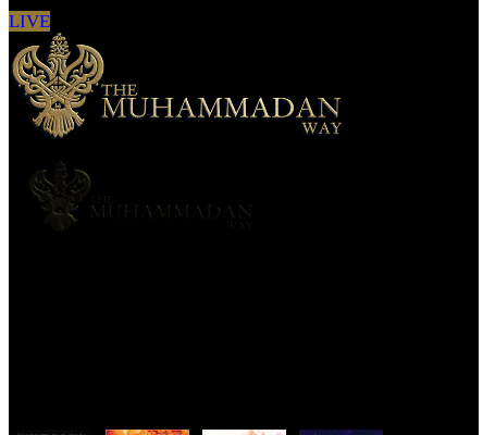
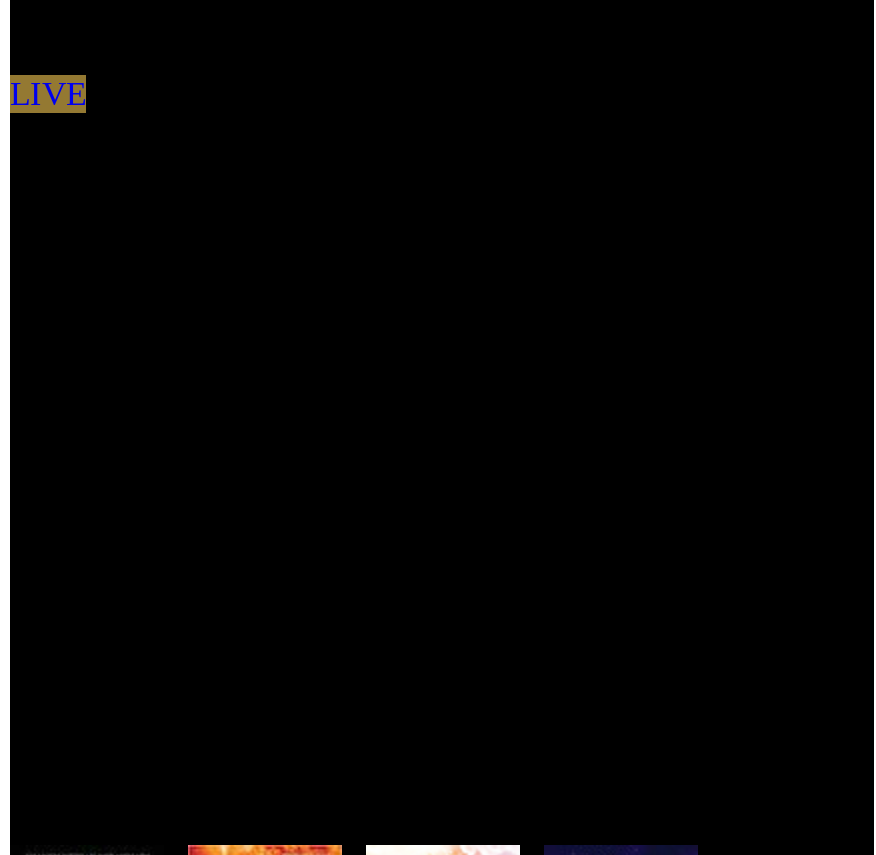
[12,33,342,138] [image] -> none

